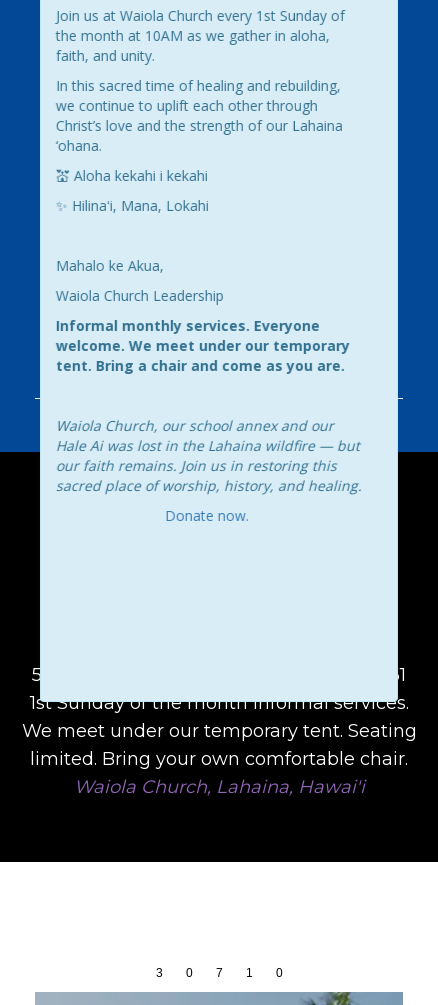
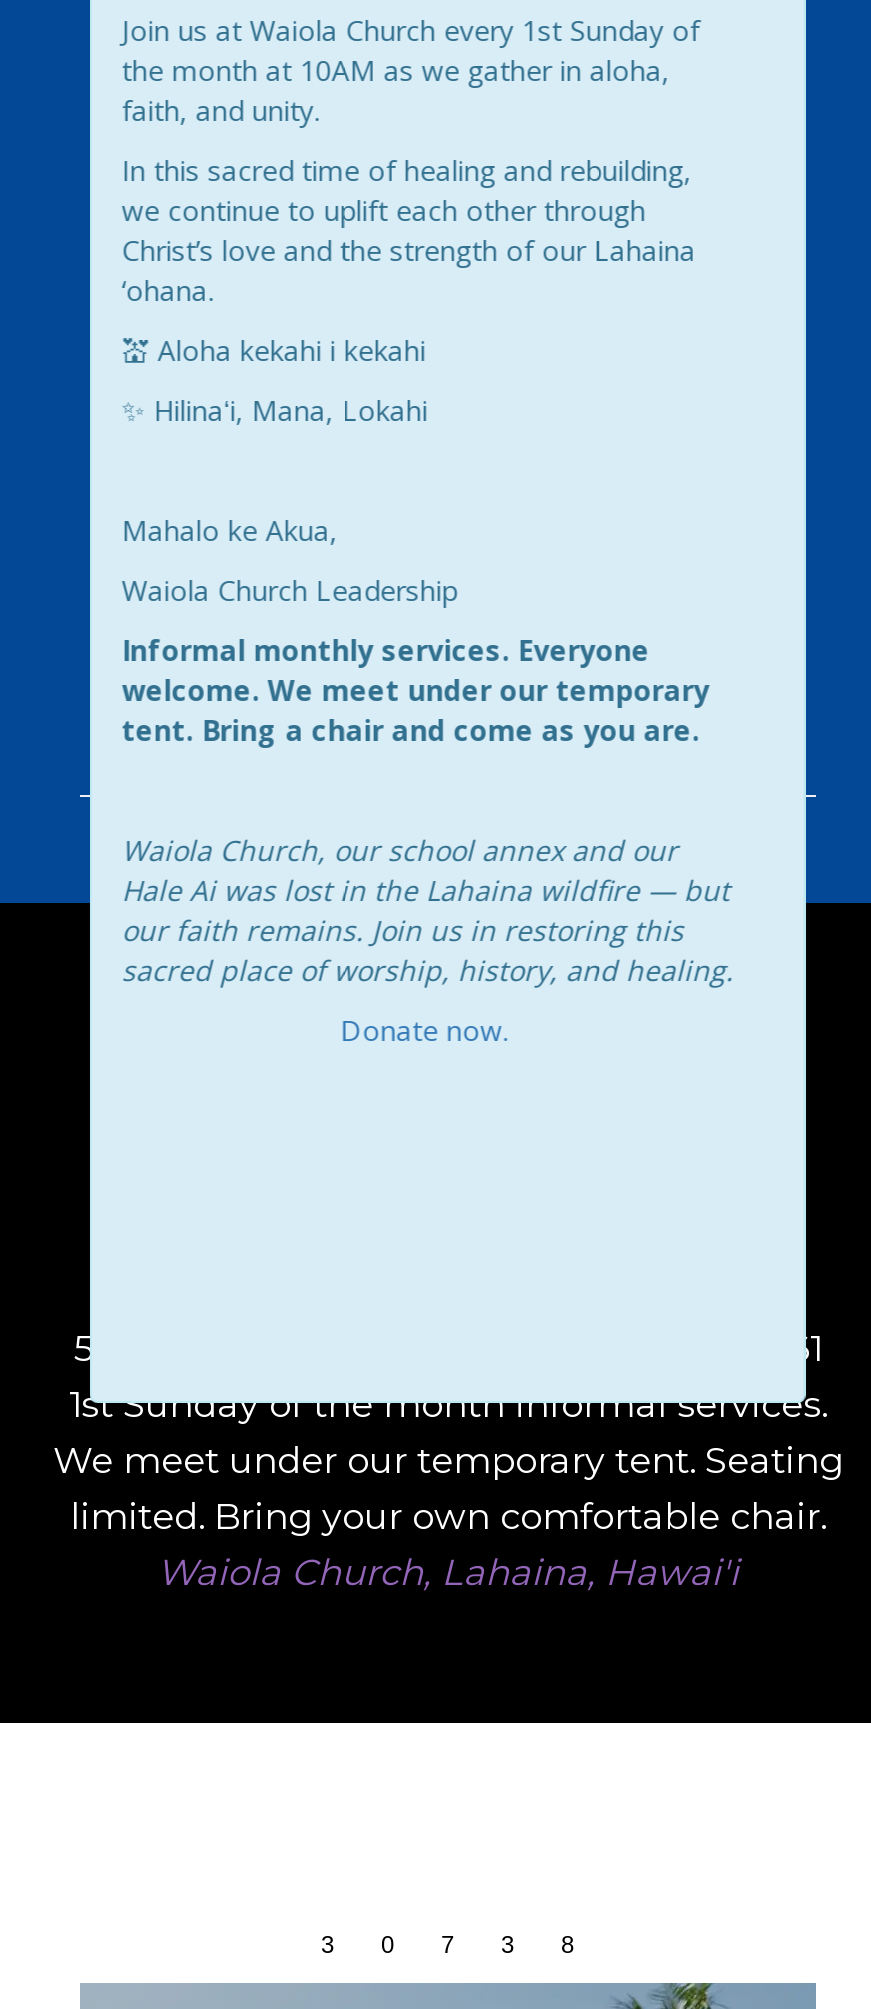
[245,966,252,980] 1 -> [501,1931,515,1959] 3
[275,966,282,980] 0 -> [561,1931,575,1959] 8

